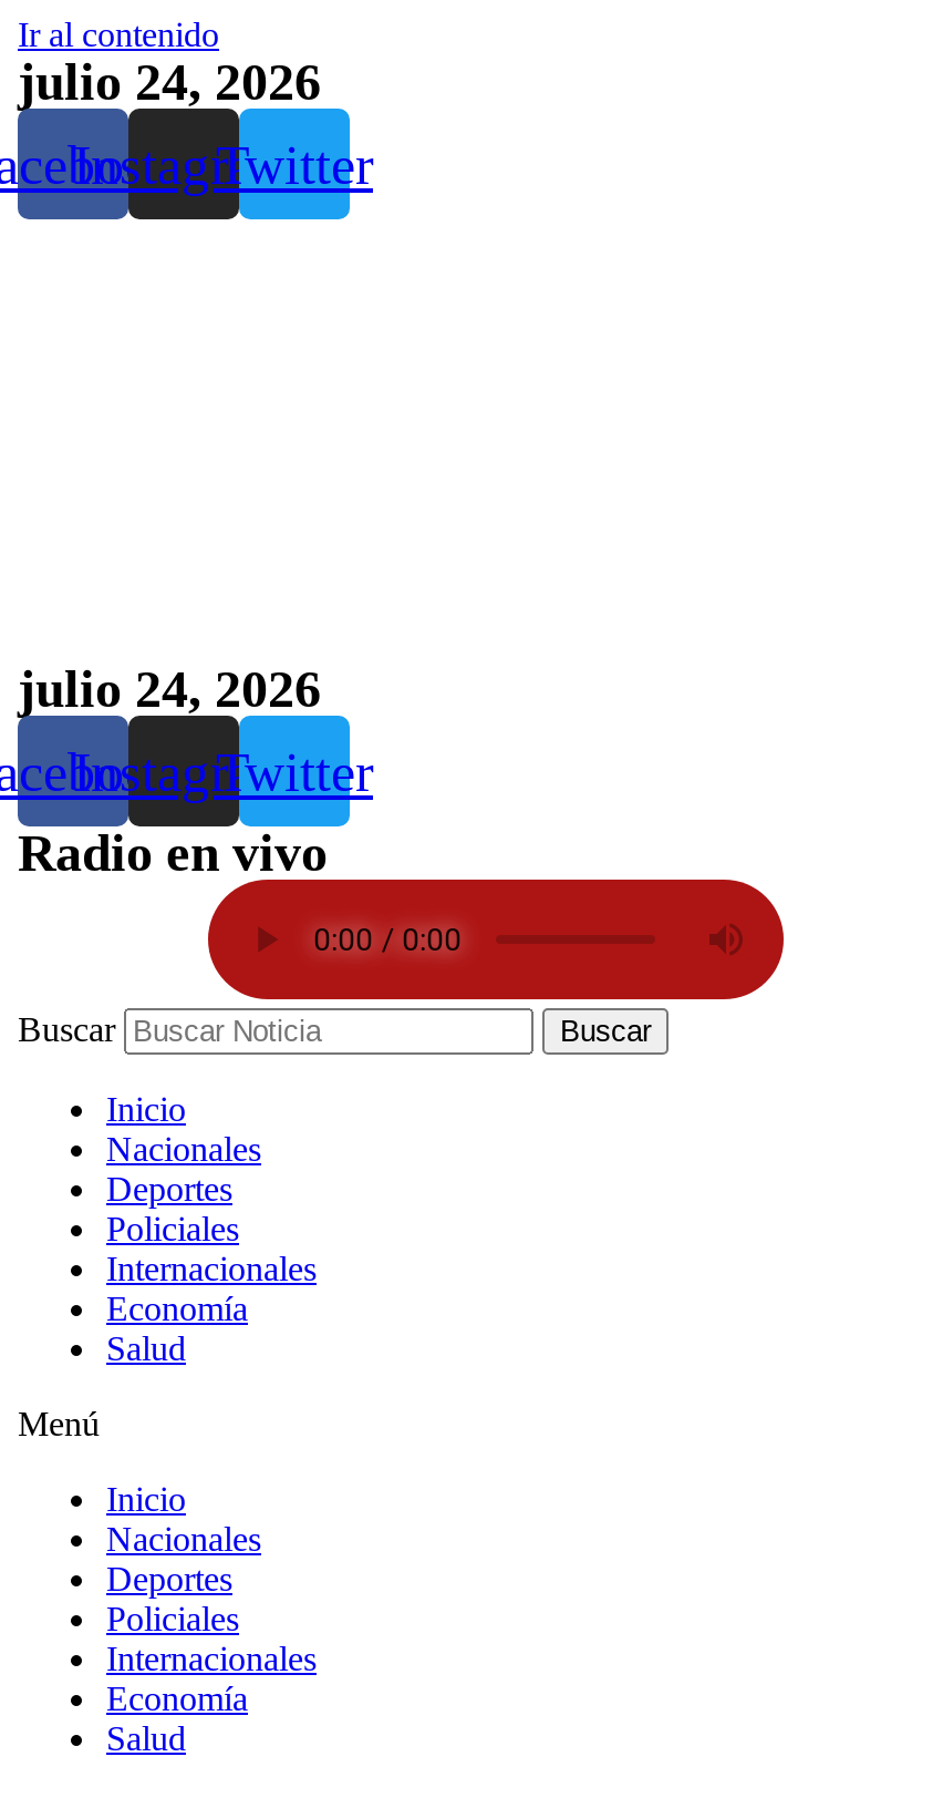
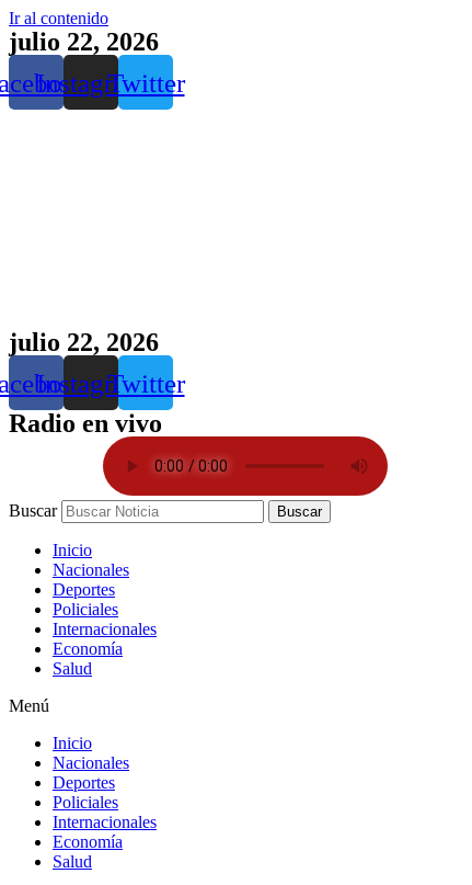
[18,53,321,111] julio 24, 2026 -> [9,27,159,56] julio 22, 2026
[18,660,321,718] julio 24, 2026 -> [9,328,159,356] julio 22, 2026

